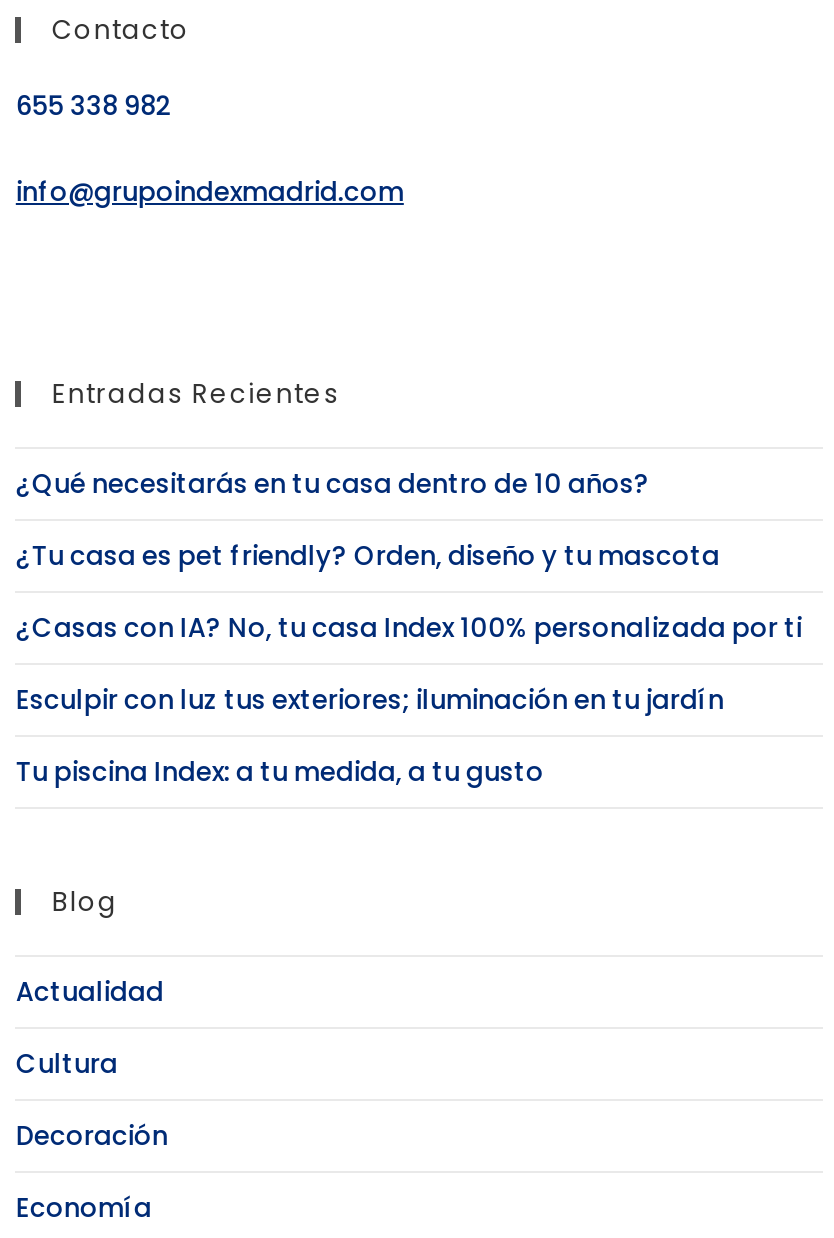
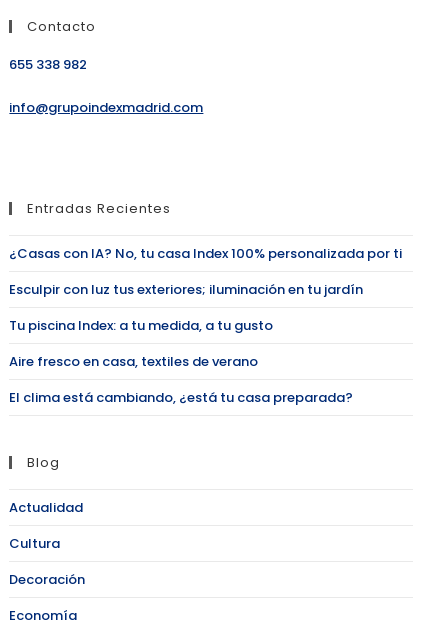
[16,465,720,575] ¿Qué necesitarás en tu casa dentro de 10 años? | ¿Tu casa es pet friendly? Orden, diseño y tu mascota -> none
moved [16,609,802,791] -> [9,244,402,335]: ¿Casas con IA? No, tu casa Index 100% personalizada por ti | Esculpir con luz tus exteriores; iluminación en tu jardín | Tu piscina Index: a tu medida, a tu gusto
none -> [9,352,353,407] Aire fresco en casa, textiles de verano | El clima está cambiando, ¿está tu casa preparada?

